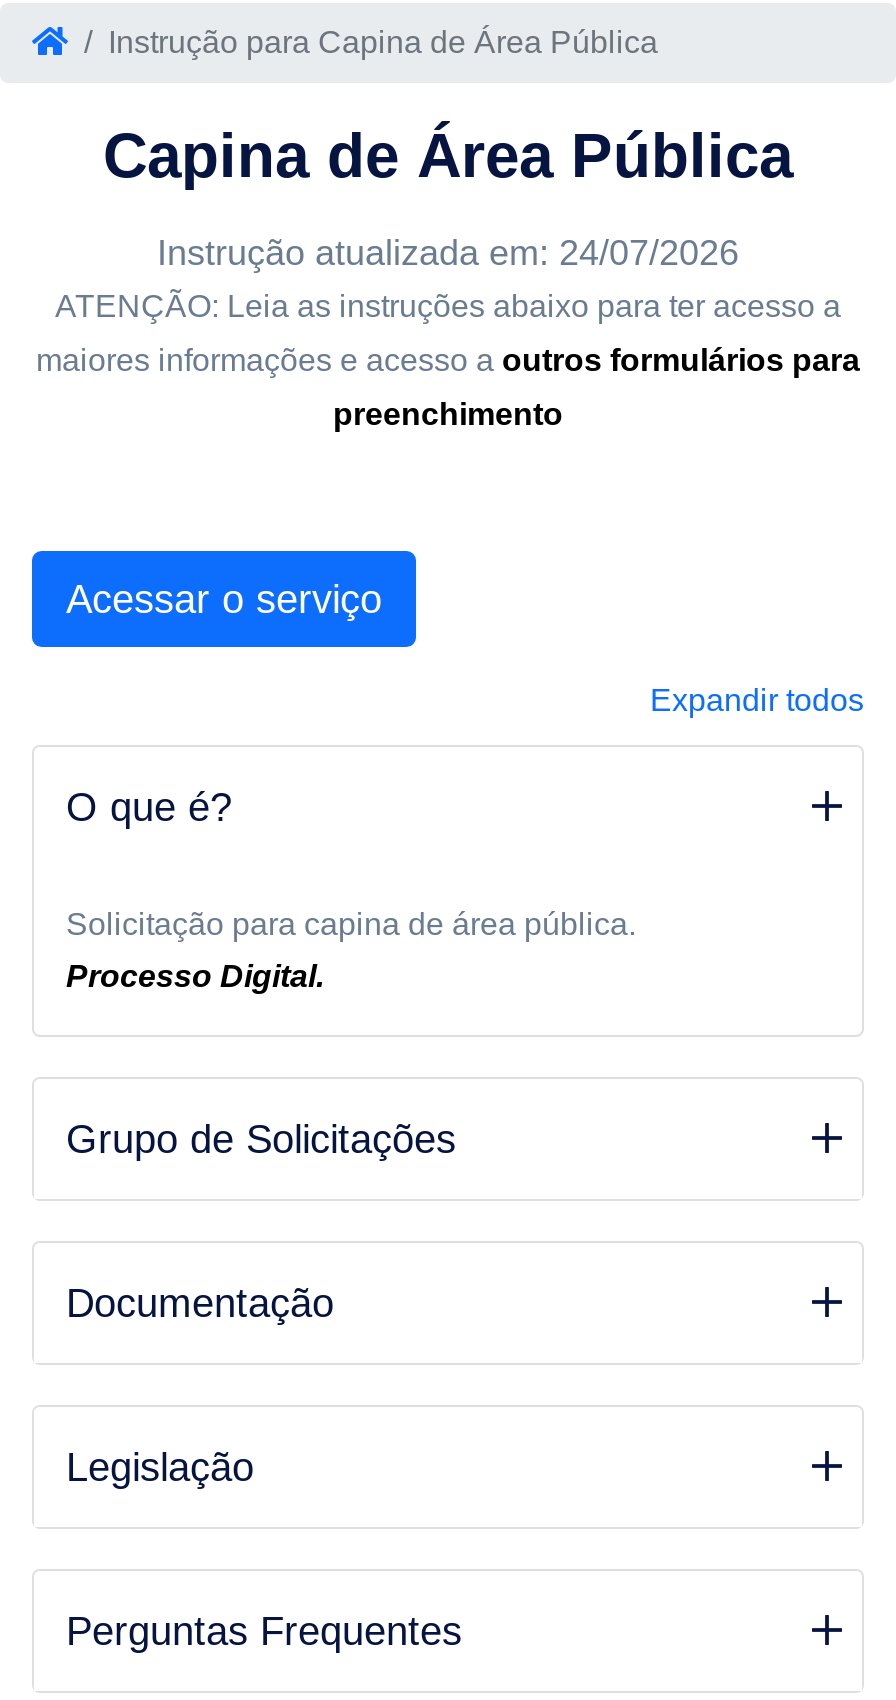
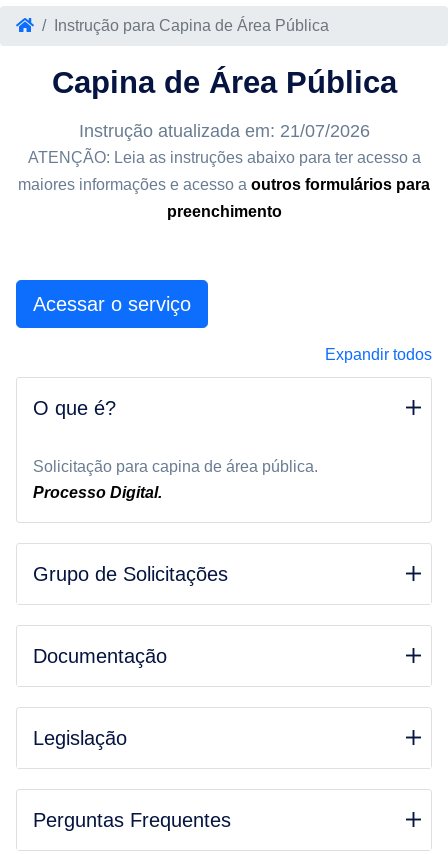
[157,234,739,274] Instrução atualizada em: 24/07/2026 -> [78,121,369,141] Instrução atualizada em: 21/07/2026

